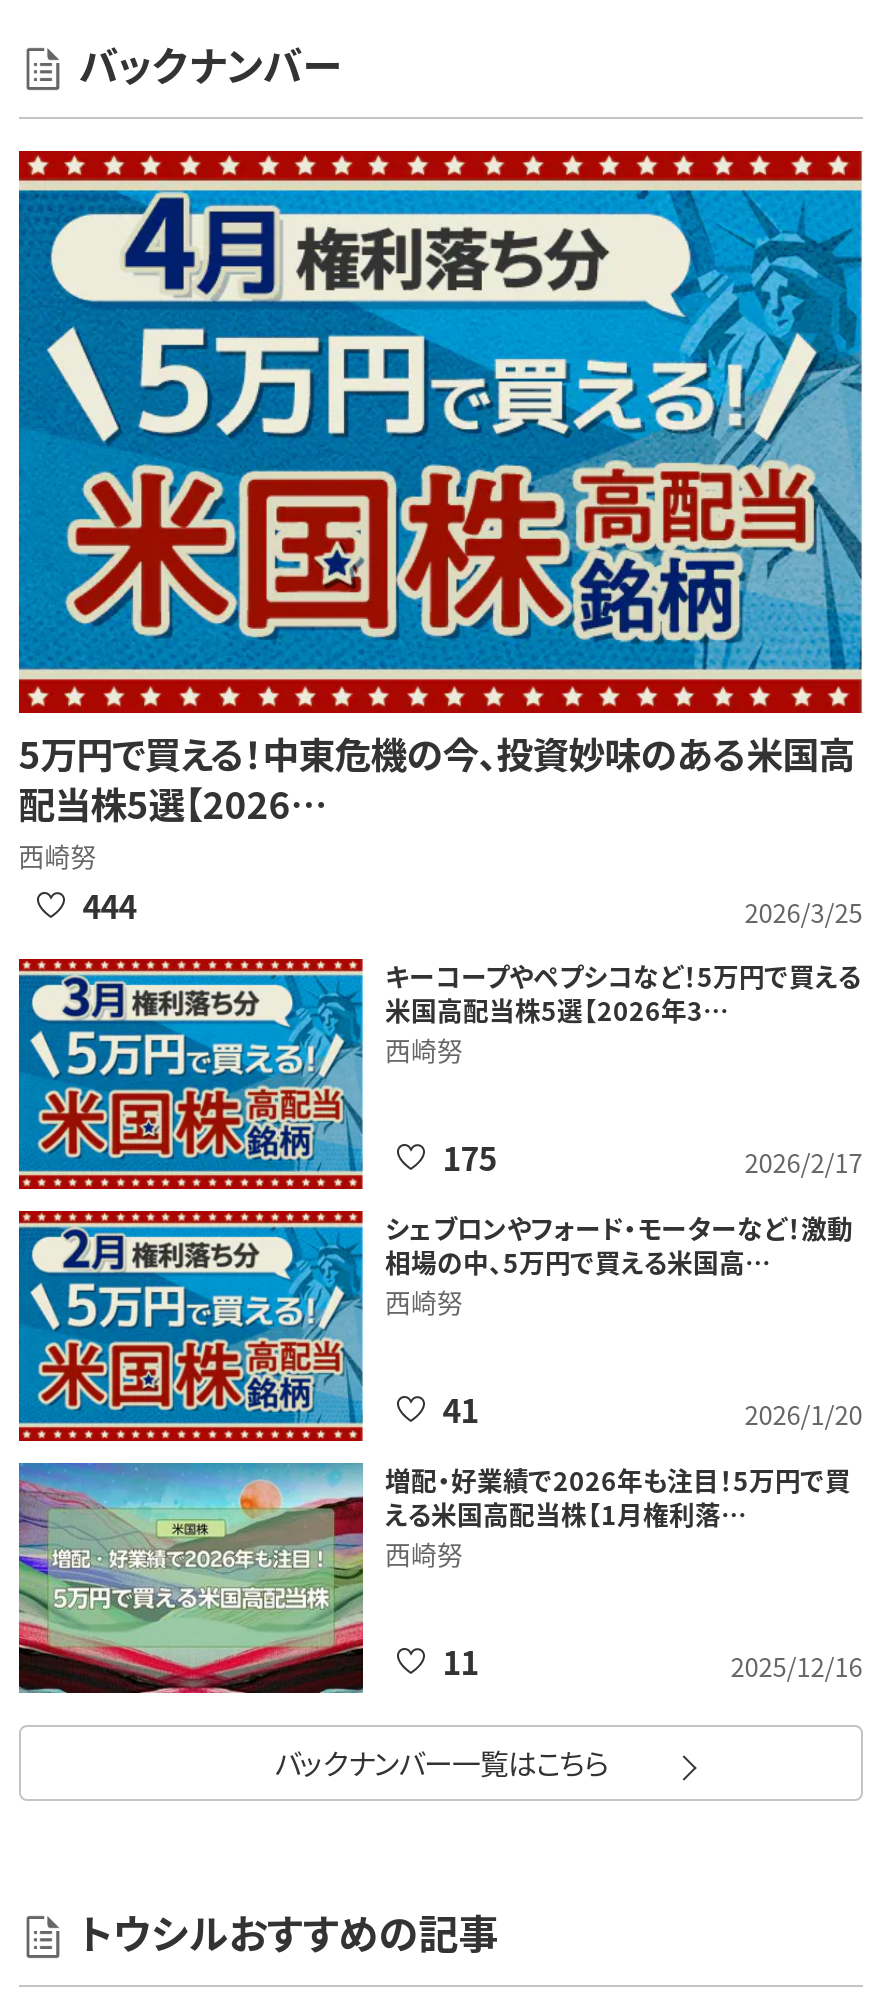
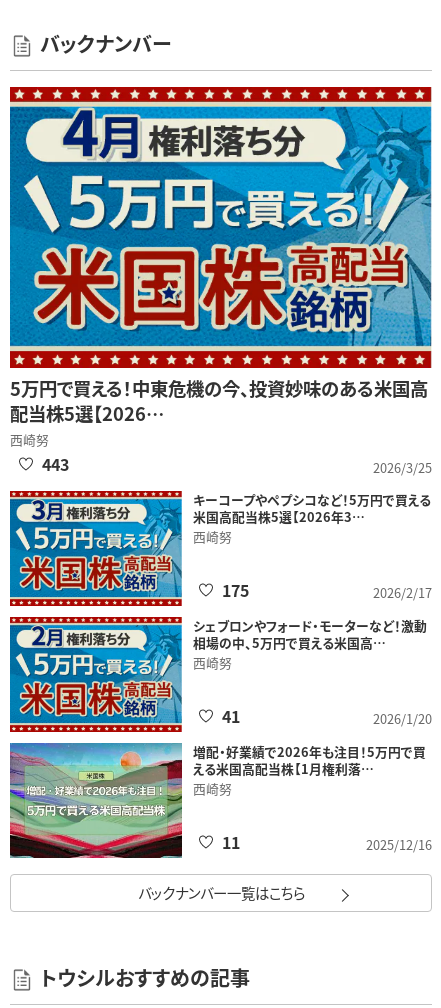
[83,881,137,929] 444 -> [42,452,69,476] 443

